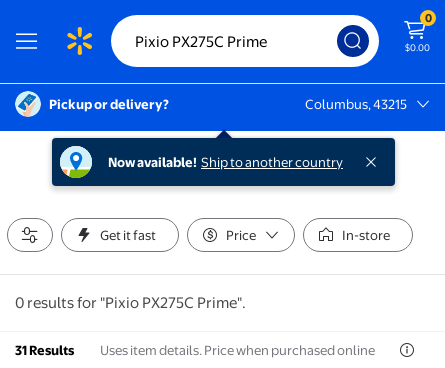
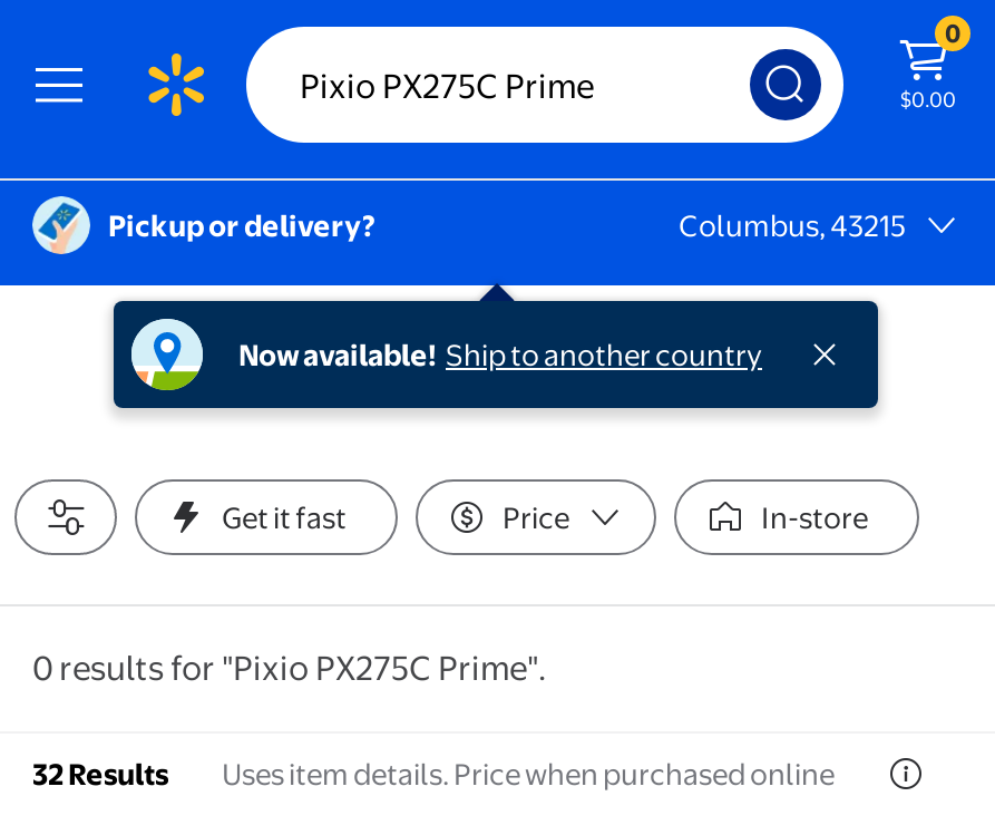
[15,341,375,358] 31 Results Uses item details. Price when purchased online -> [32,755,835,792] 32 Results Uses item details. Price when purchased online

